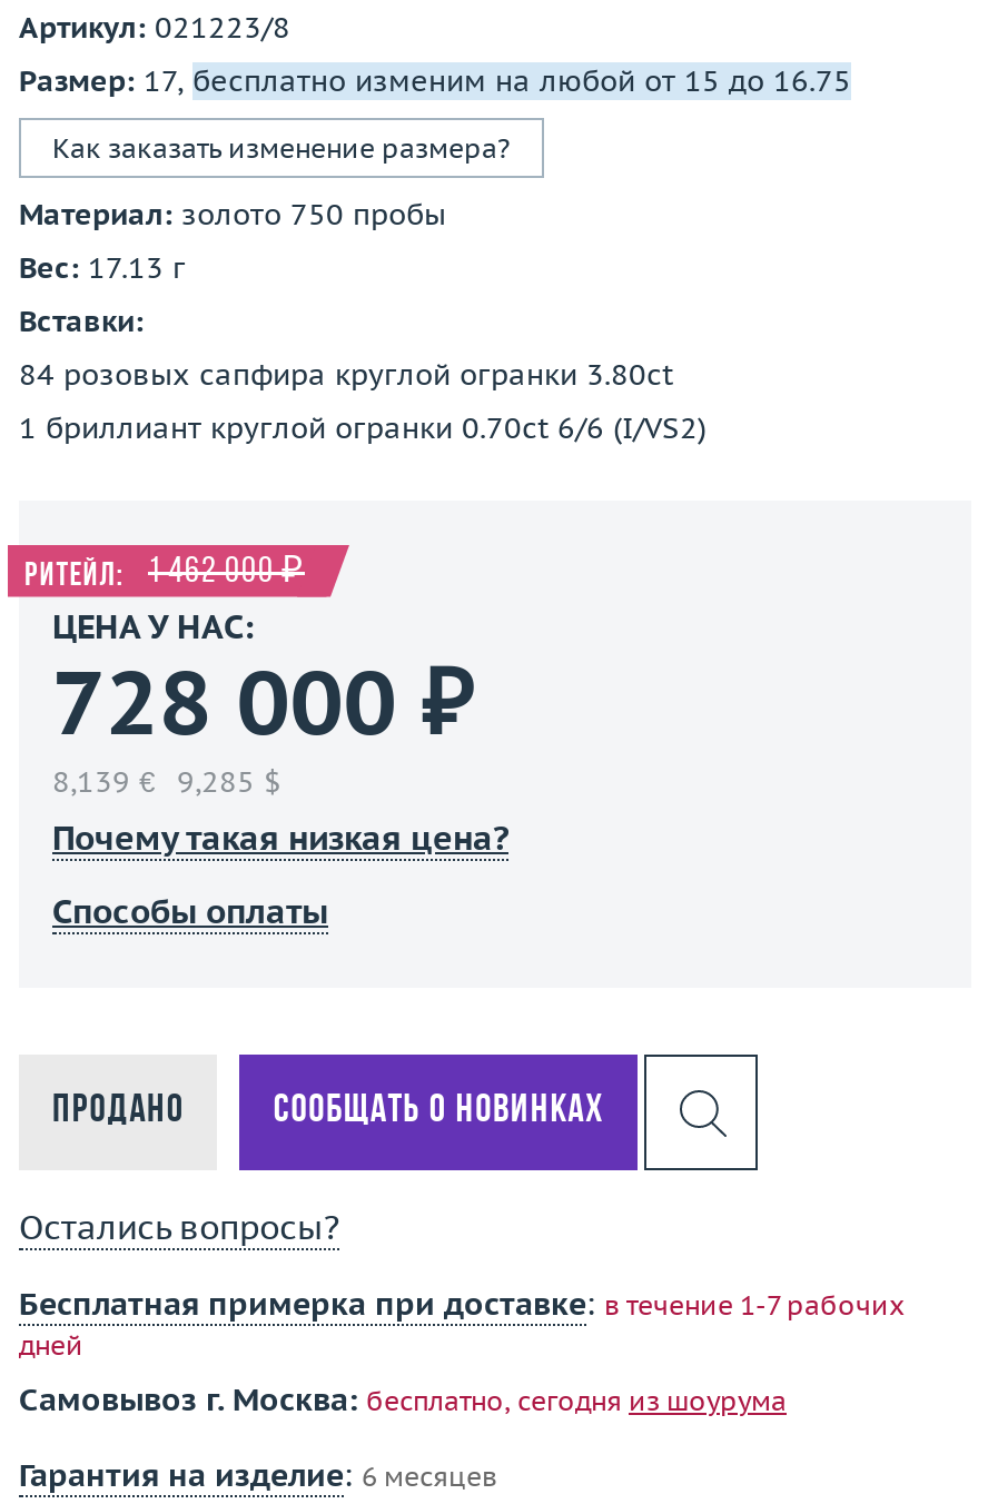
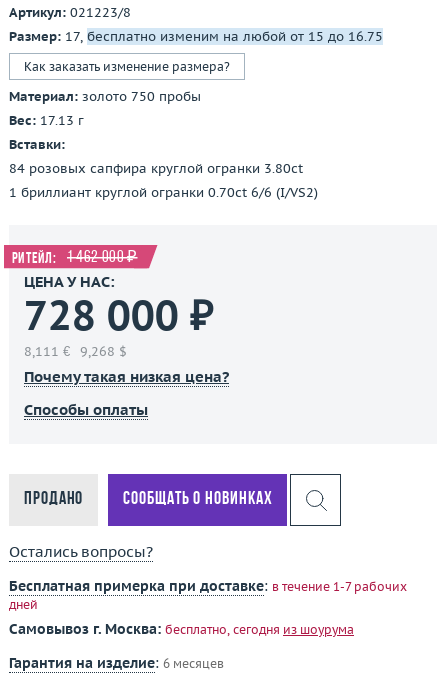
[52,763,281,801] 8,139 € 9,285 $ -> [24,343,127,360] 8,111 € 9,268 $

